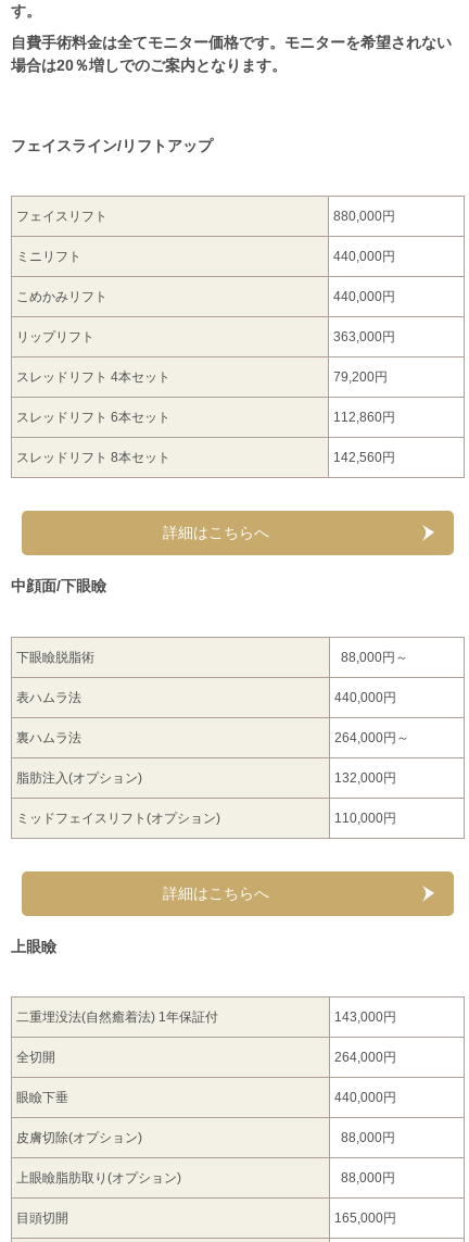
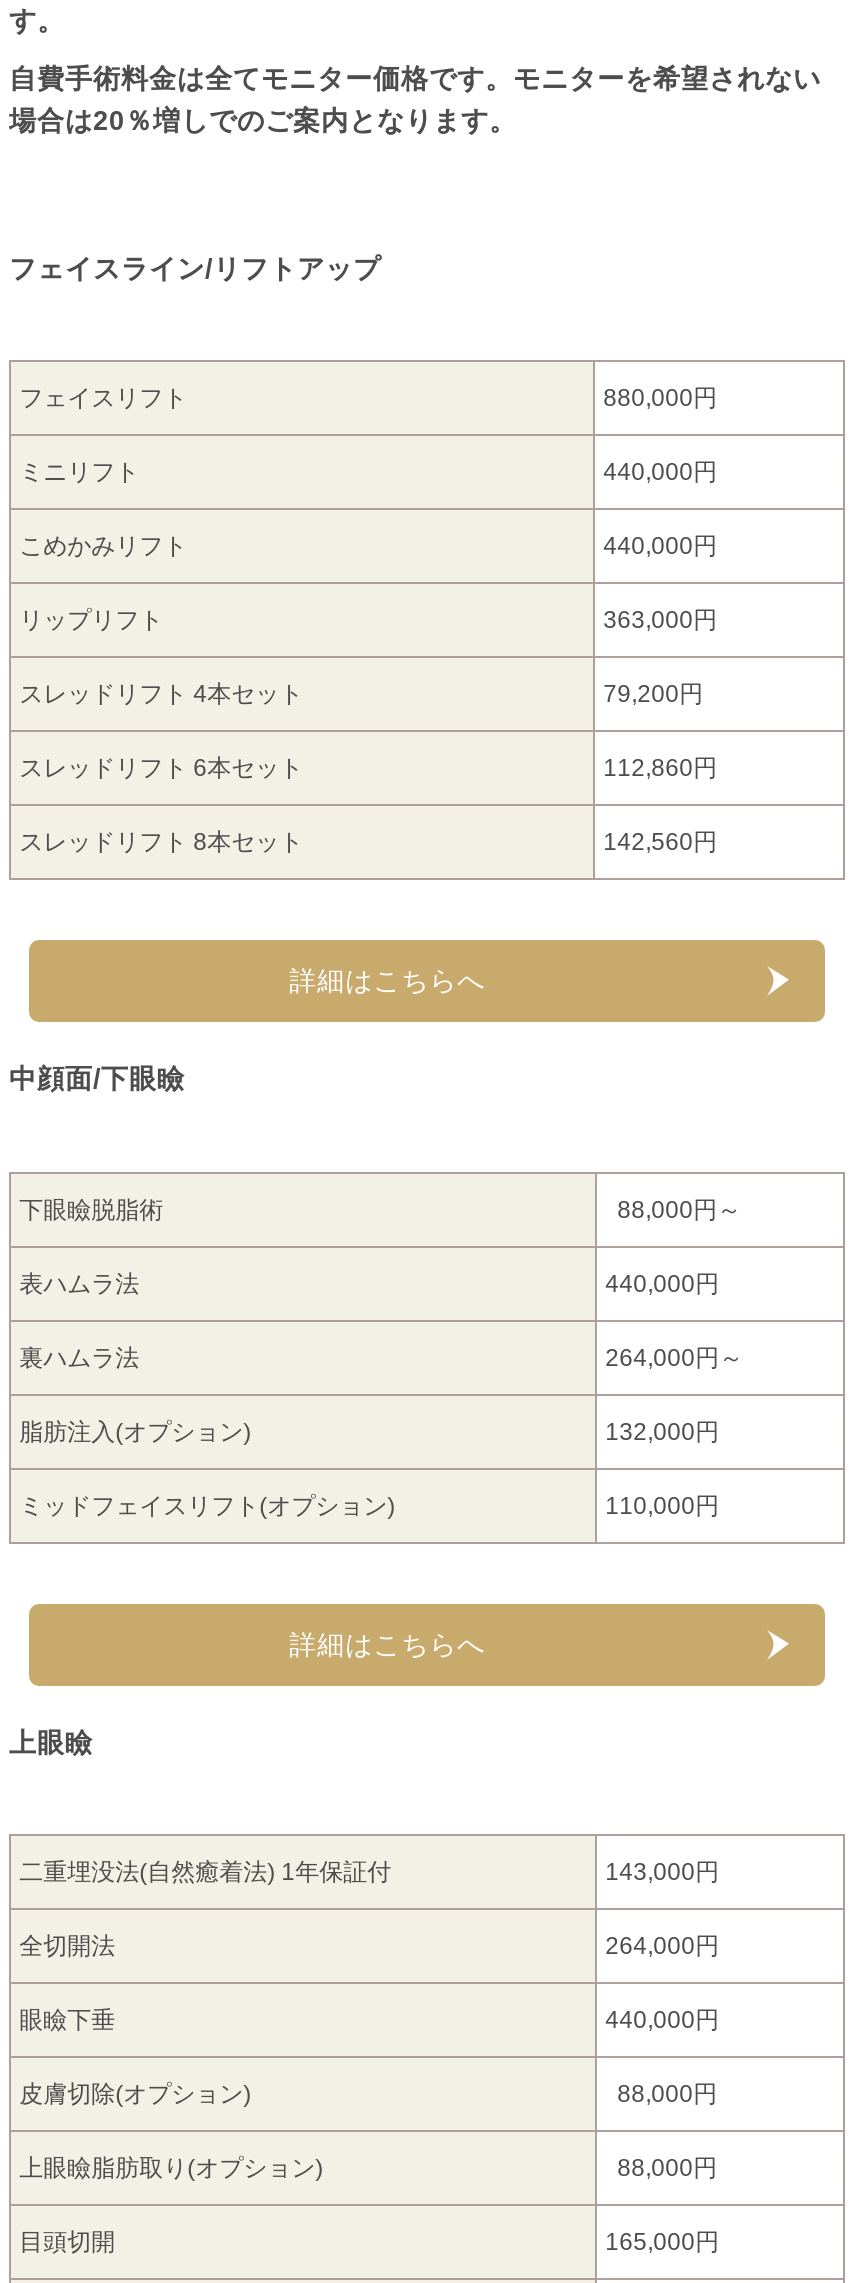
[17,1050,56,1065] 全切開 -> [19,1932,115,1960] 全切開法

